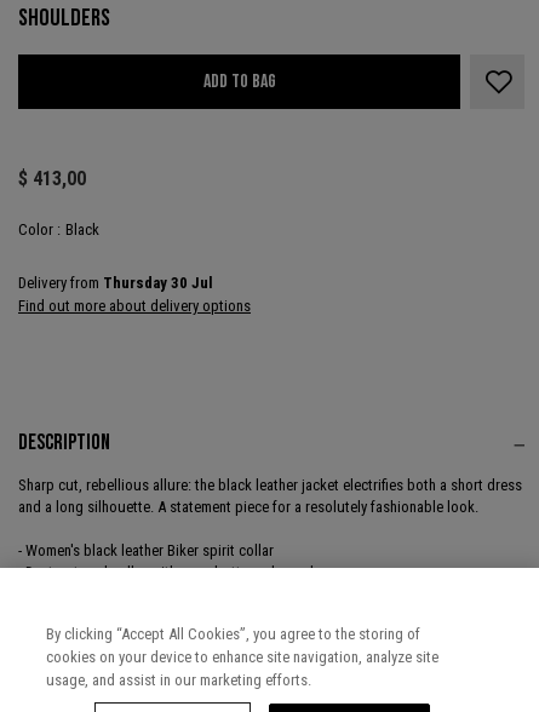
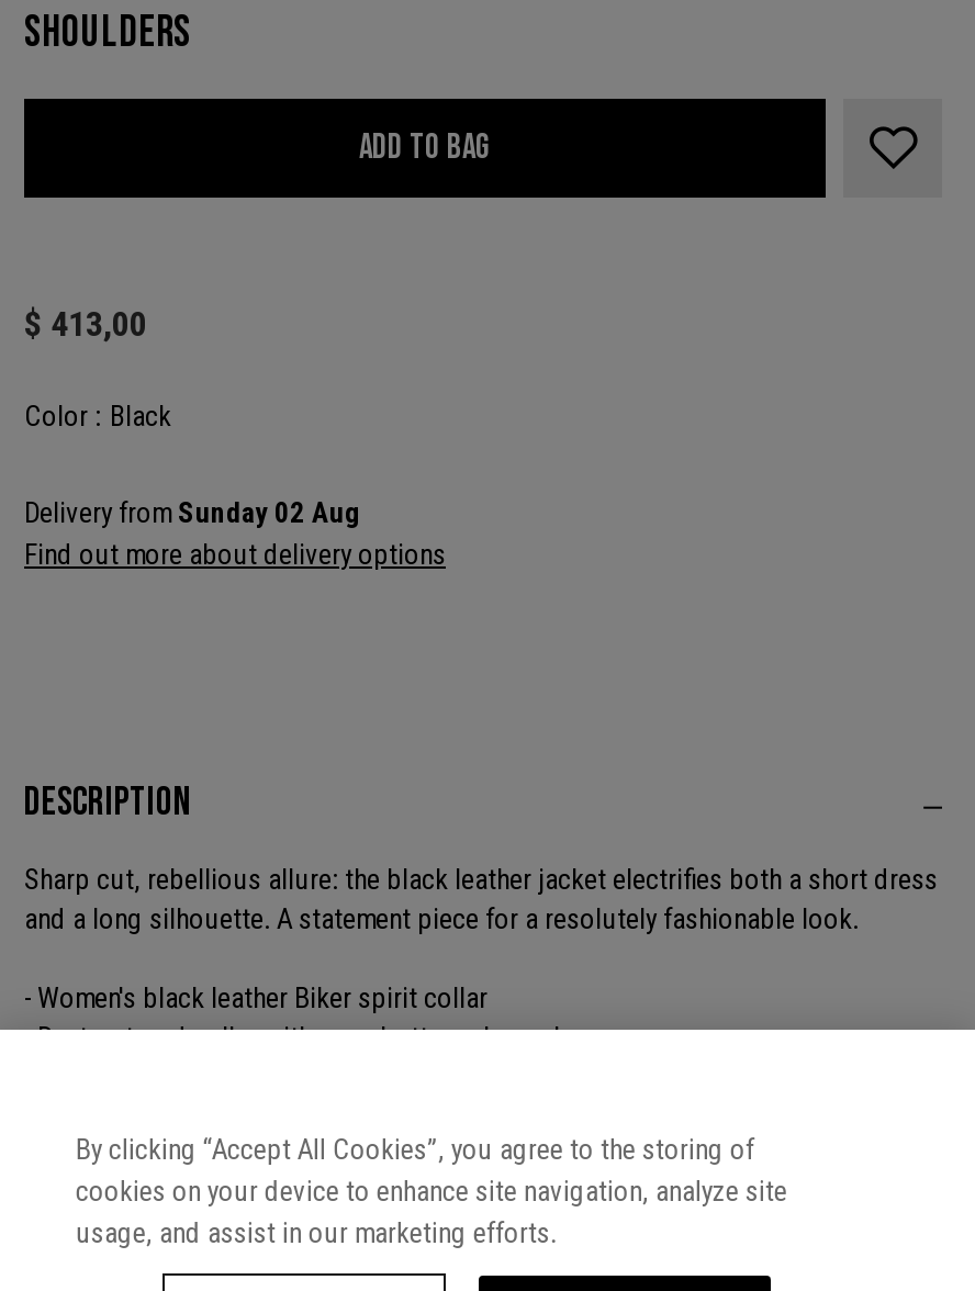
[18,274,213,292] Delivery from Thursday 30 Jul -> [24,496,360,529] Delivery from Sunday 02 Aug

